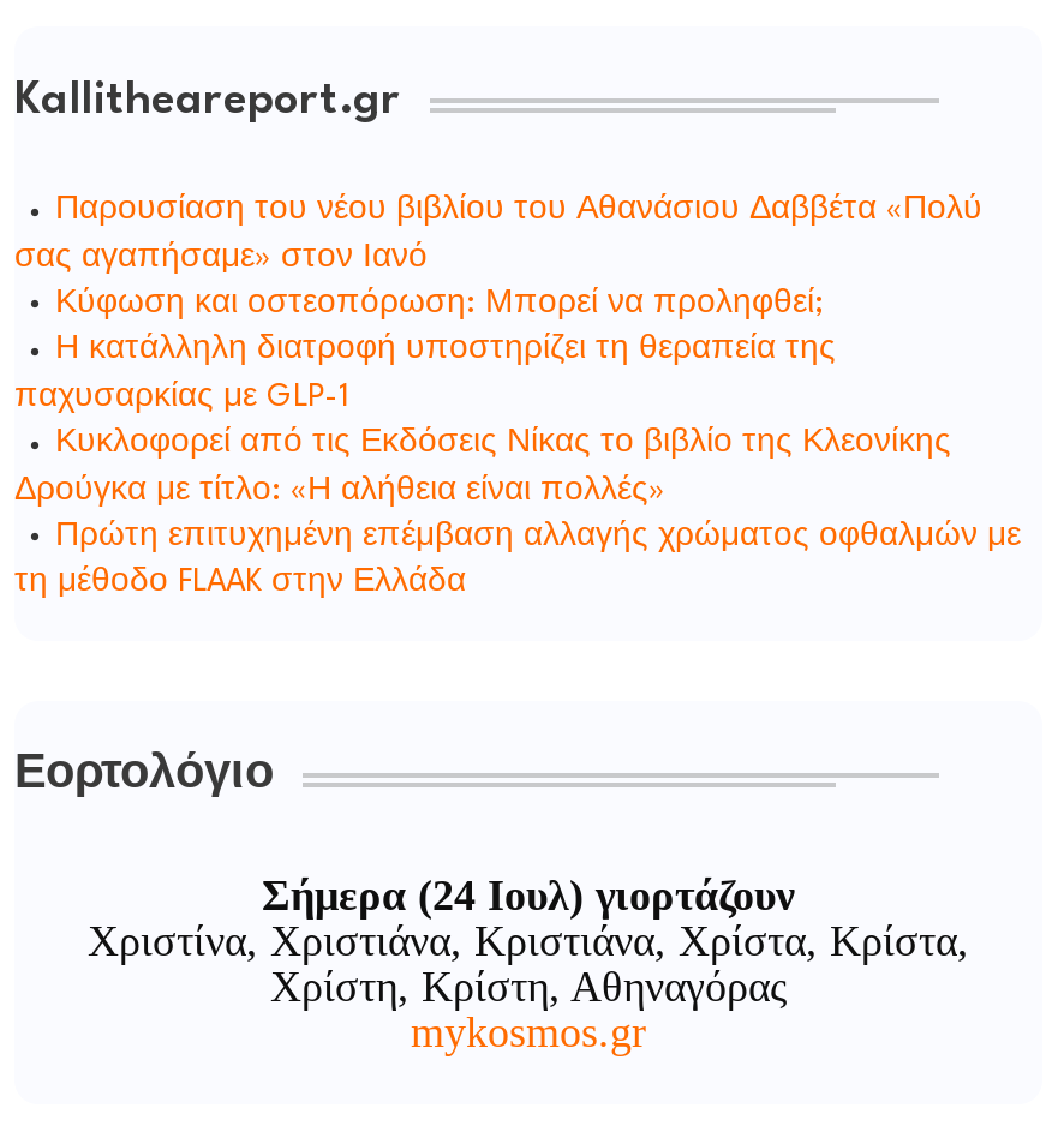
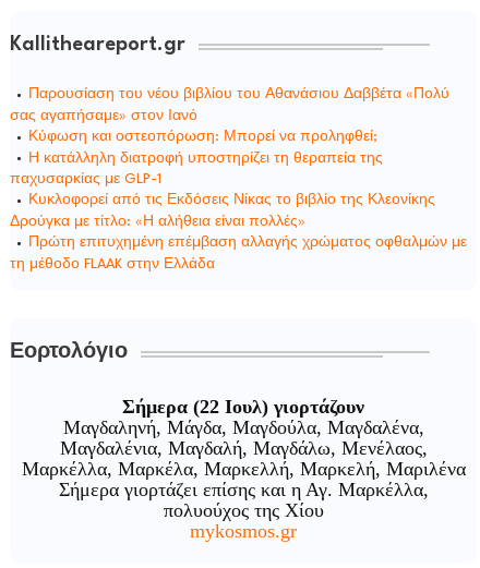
[88,873,969,1012] Σήμερα (24 Ιουλ) γιορτάζουν | Χριστίνα, Χριστιάνα, Κριστιάνα, Χρίστα, Κρίστα, | Χρίστη, Κρίστη, Αθηναγόρας -> [21,395,465,521] Σήμερα (22 Ιουλ) γιορτάζουν | Μαγδαληνή, Μάγδα, Μαγδούλα, Μαγδαλένα, | Μαγδαλένια, Μαγδαλή, Μαγδάλω, Μενέλαος, | Μαρκέλλα, Μαρκέλα, Μαρκελλή, Μαρκελή, Μαριλένα | Σήμερα γιορτάζει επίσης και η Αγ. Μαρκέλλα, | πολυούχος της Χίου

